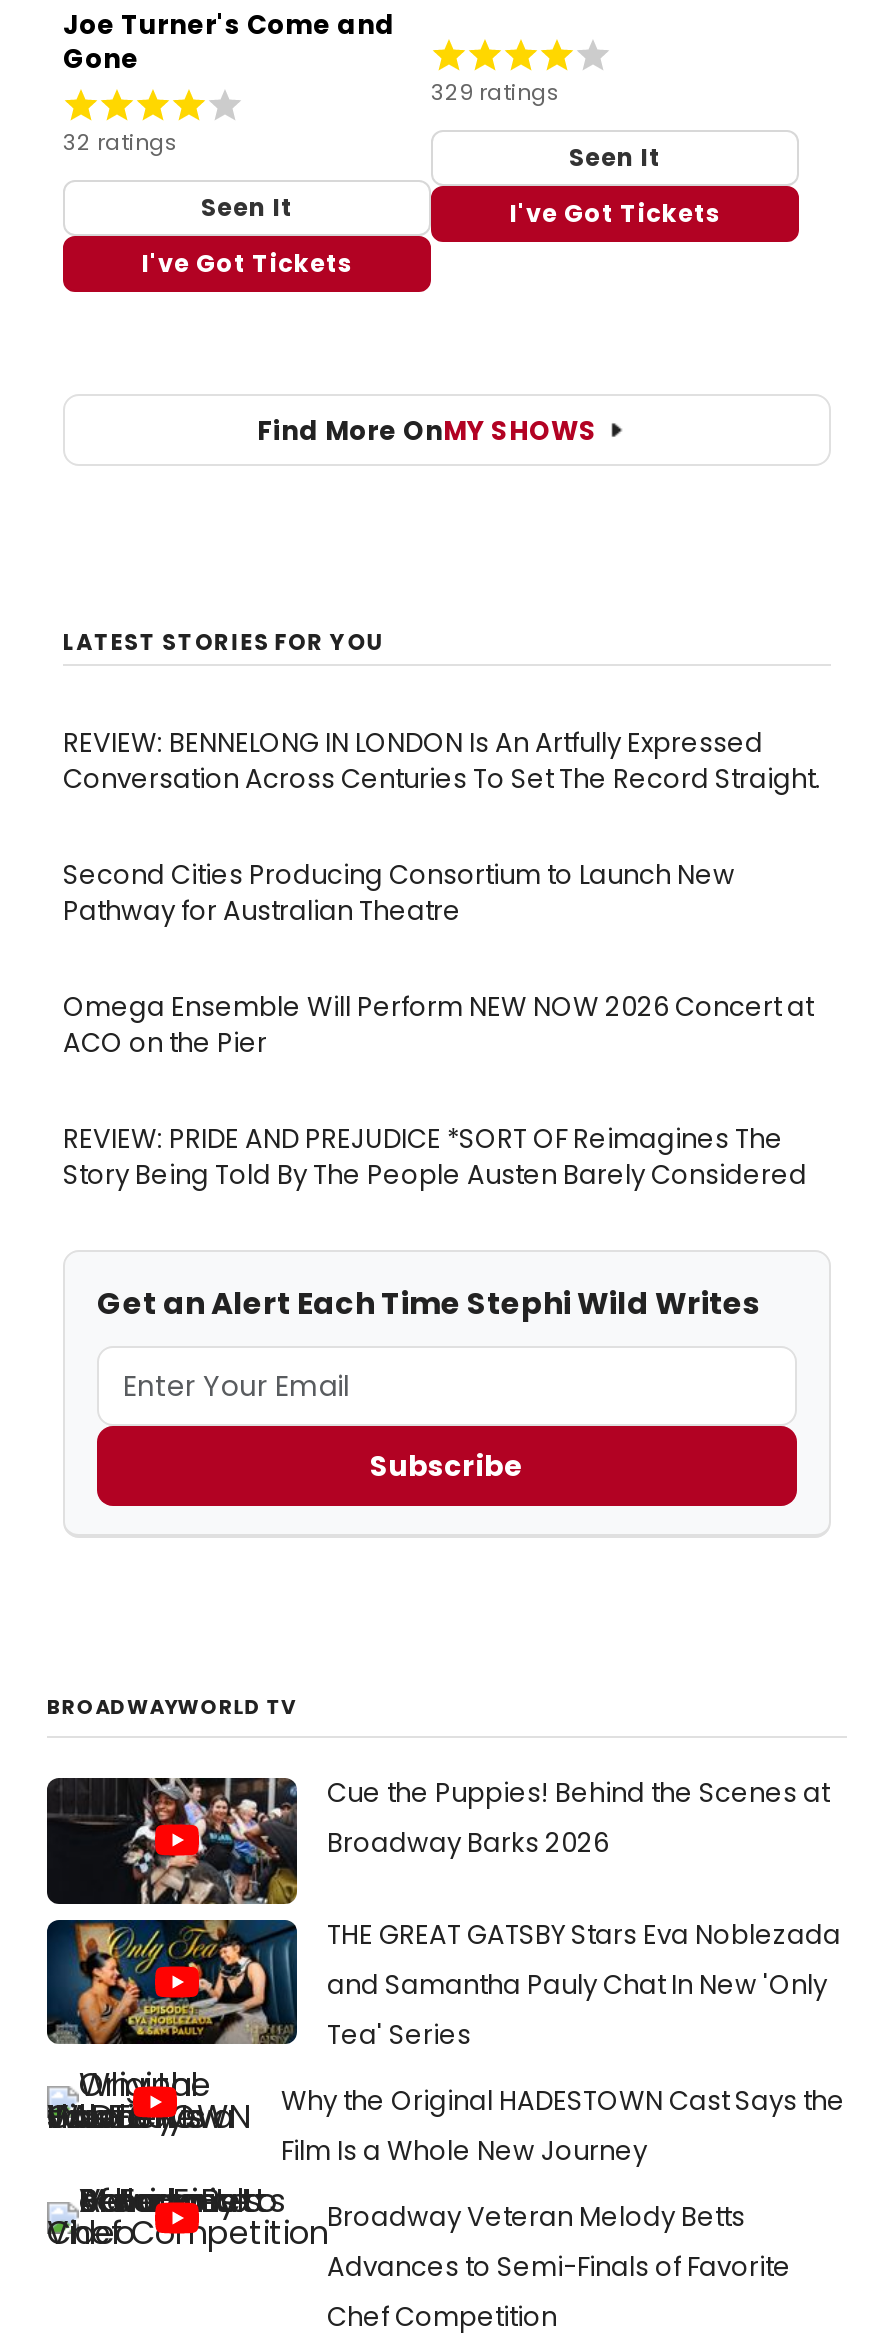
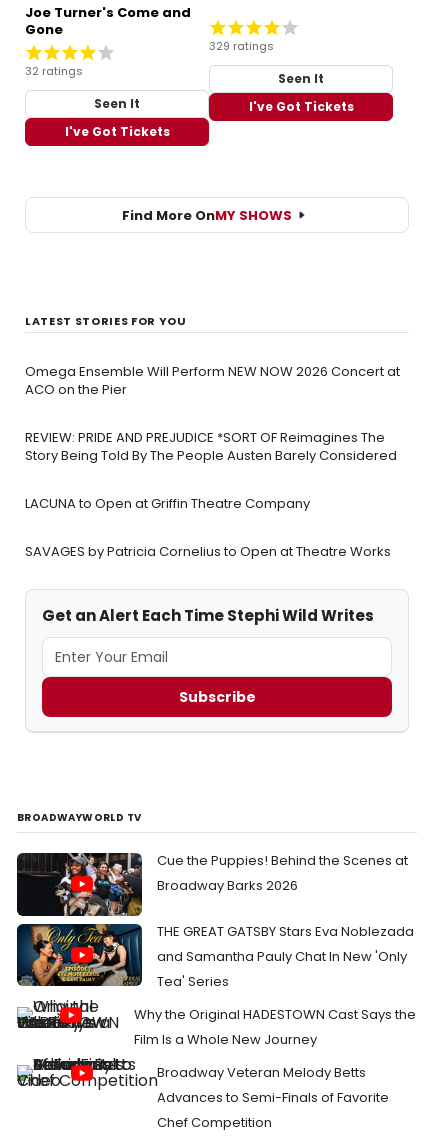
[63,724,821,930] REVIEW: BENNELONG IN LONDON Is An Artfully Expressed | Conversation Across Centuries To Set The Record Straight. | Second Cities Producing Consortium to Launch New | Pathway for Australian Theatre -> none
moved [63,988,813,1194] -> [25,362,400,465]: Omega Ensemble Will Perform NEW NOW 2026 Concert at | ACO on the Pier | REVIEW: PRIDE AND PREJUDICE *SORT OF Reimagines The | Story Being Told By The People Austen Barely Considered
none -> [25,494,391,561] LACUNA to Open at Griffin Theatre Company | SAVAGES by Patricia Cornelius to Open at Theatre Works

